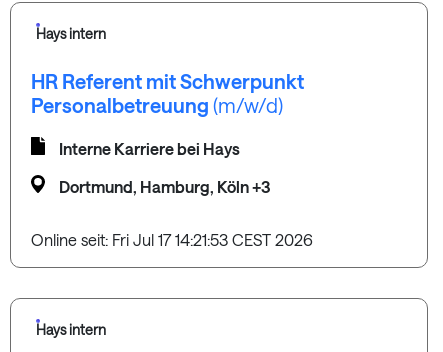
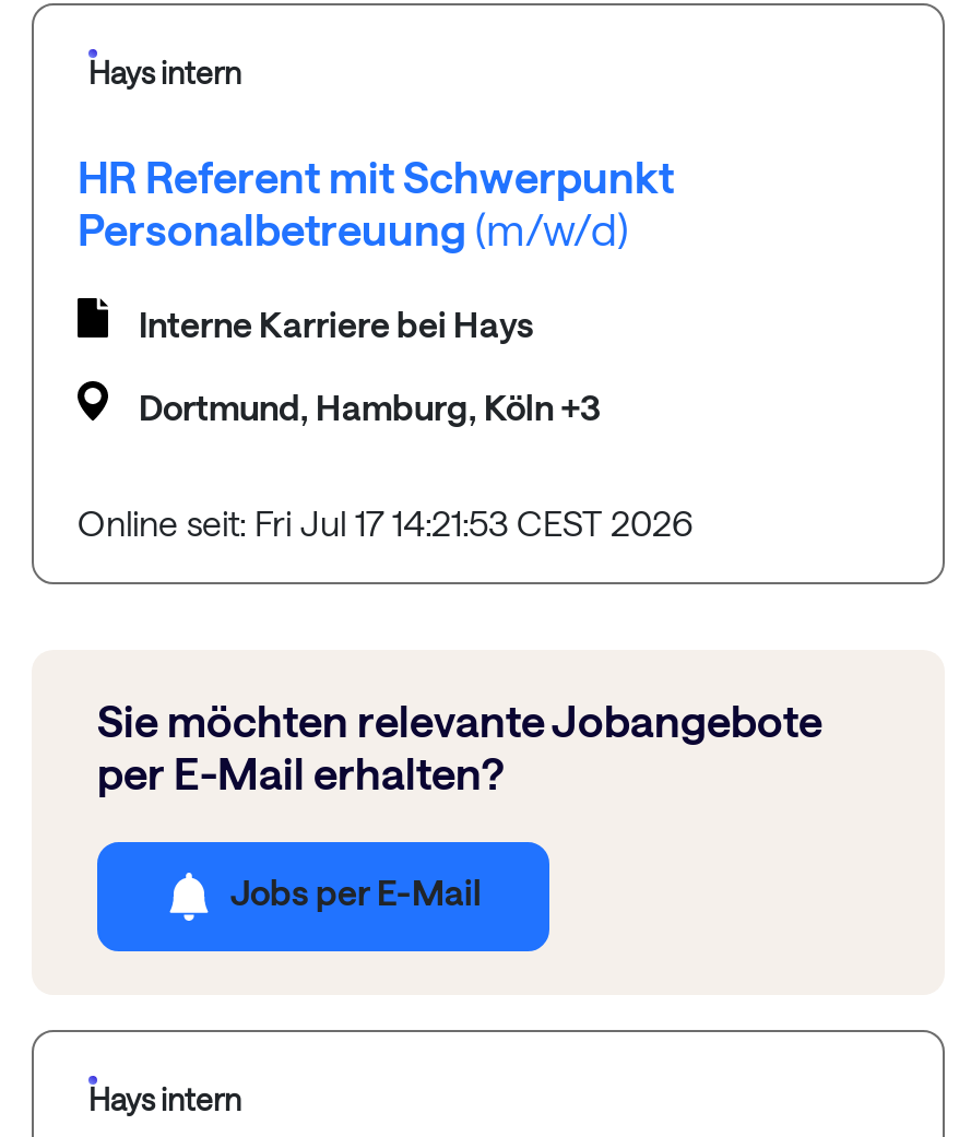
none -> [97,694,822,912] Sie möchten relevante Jobangebote | per E-Mail erhalten? | Jobs per E-Mail

